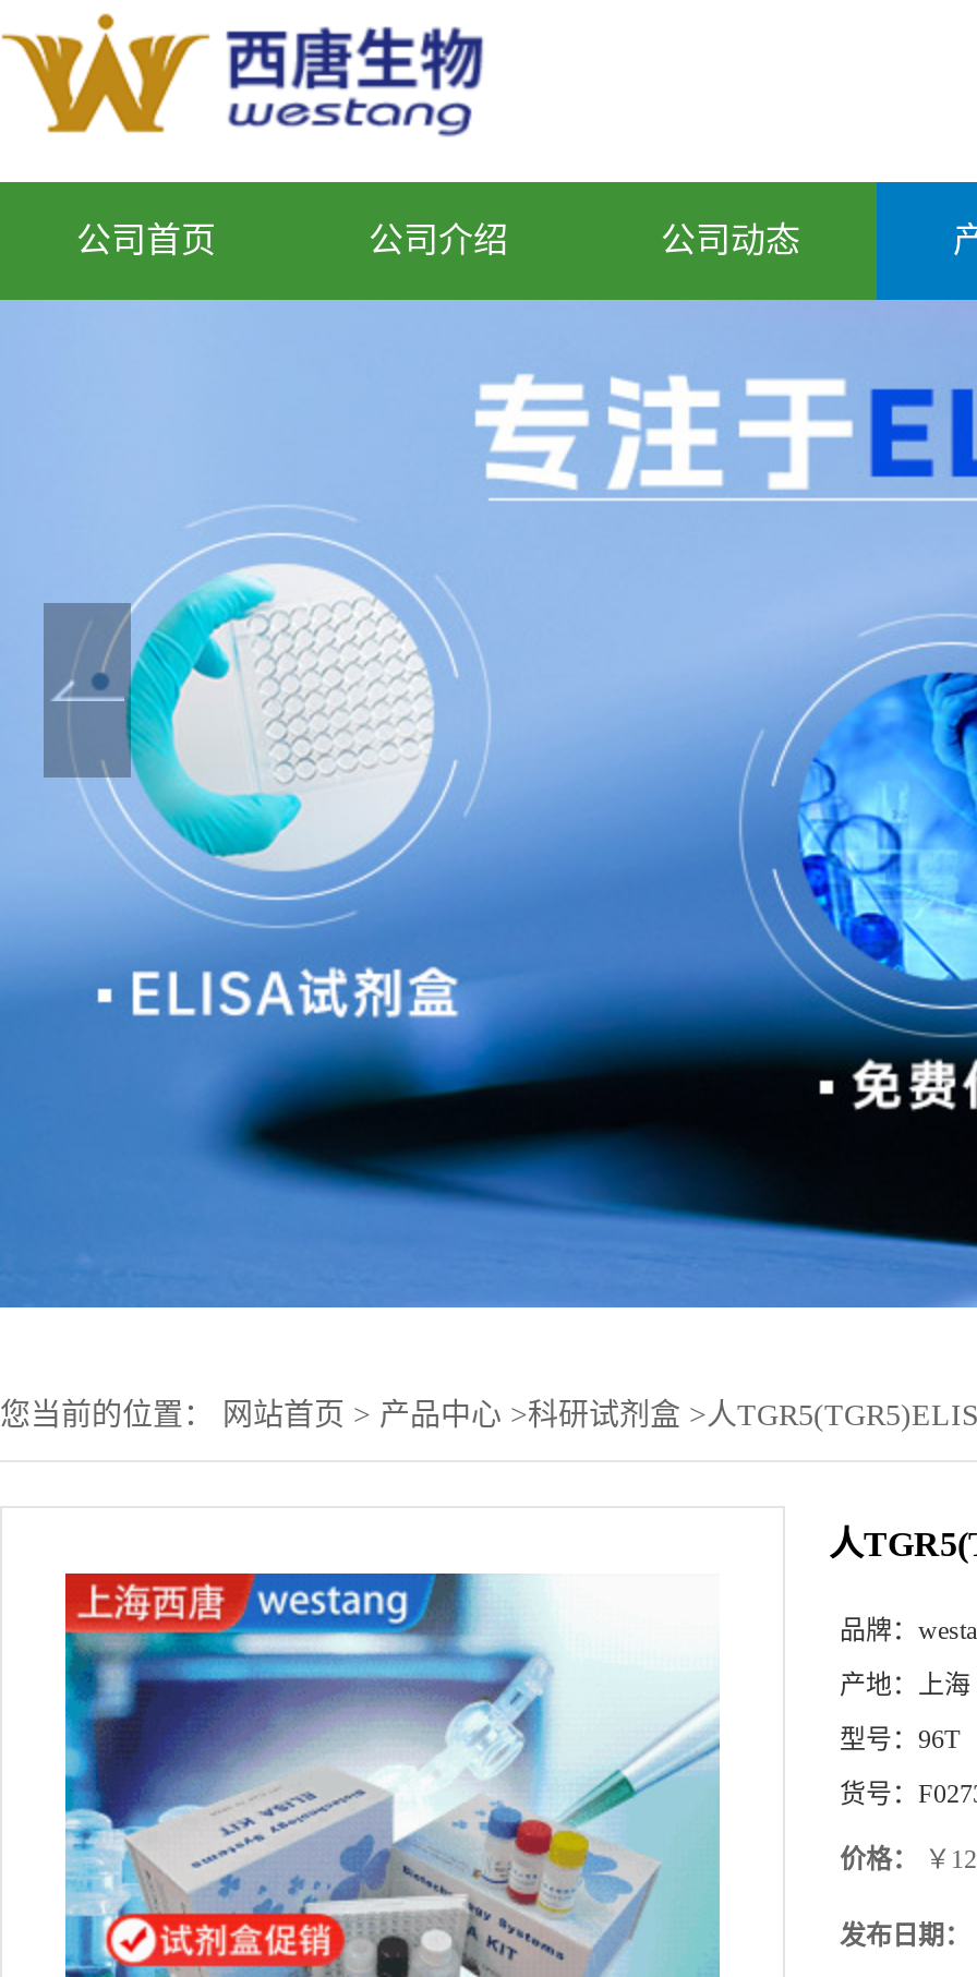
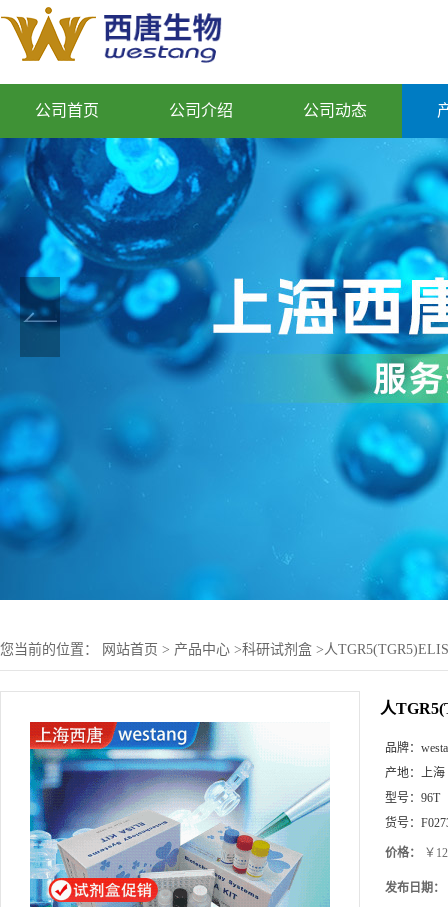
[7,298,970,1307] [image] -> [3,137,445,601] [image]

